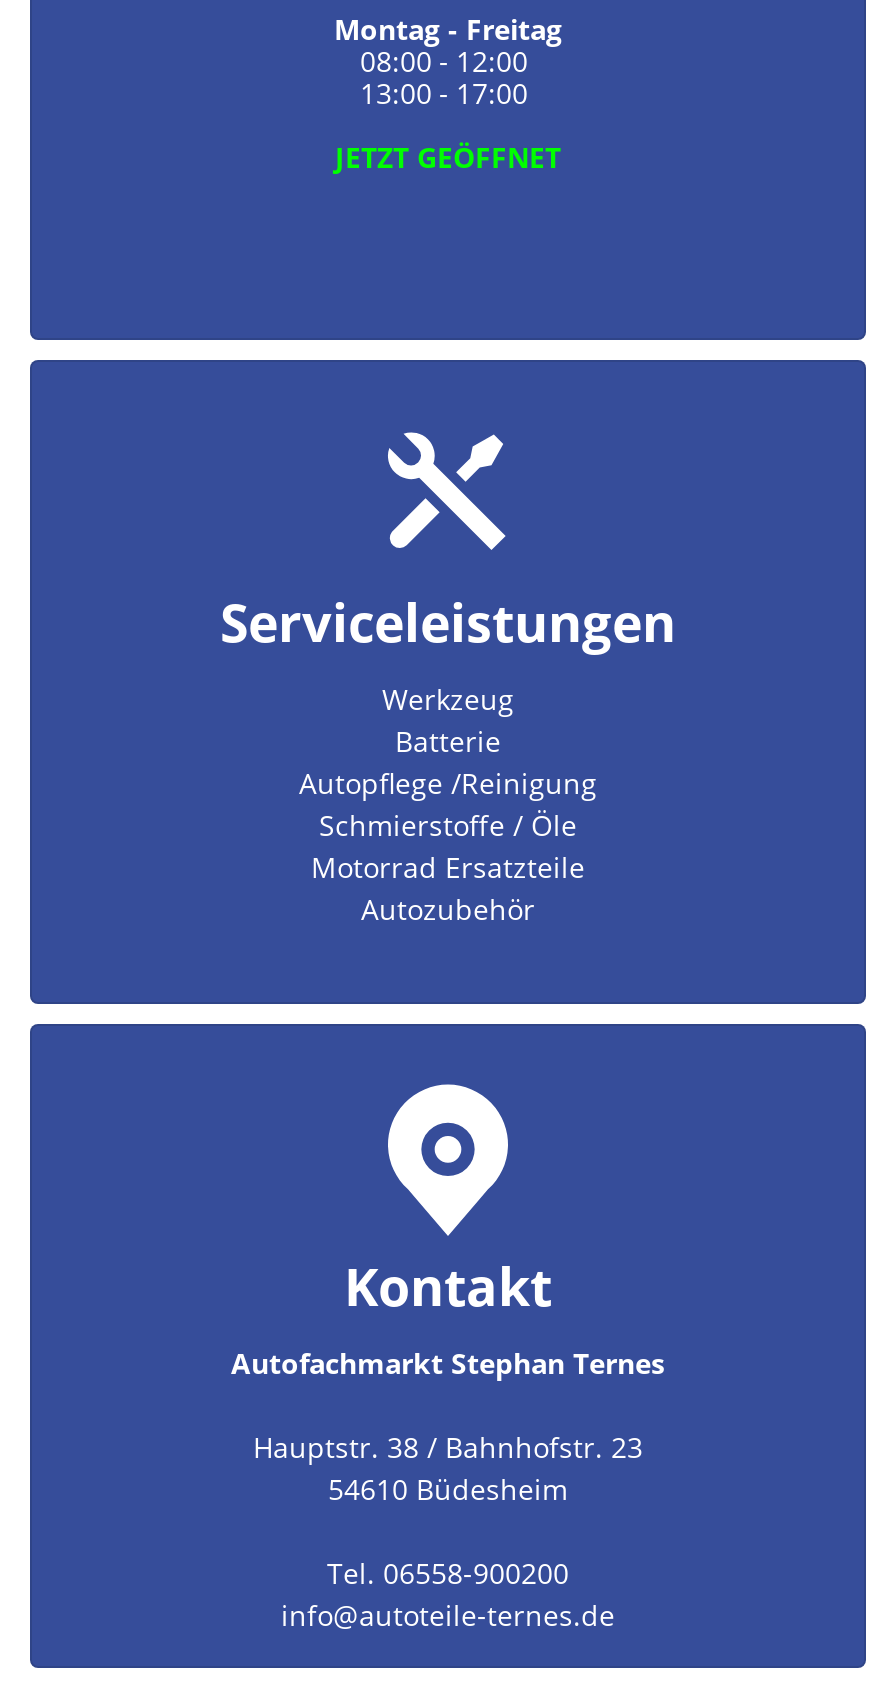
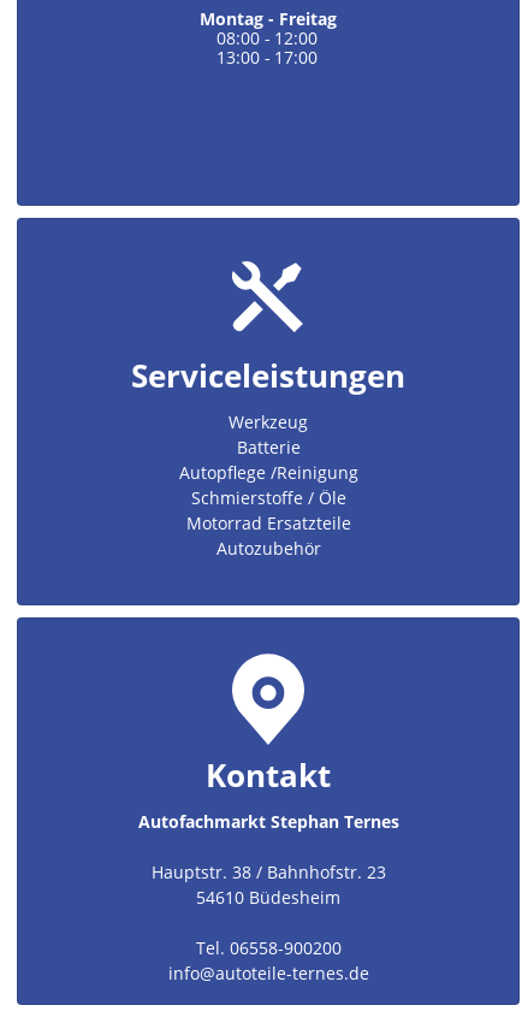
[335,138,561,176] JETZT GEÖFFNET -> none

